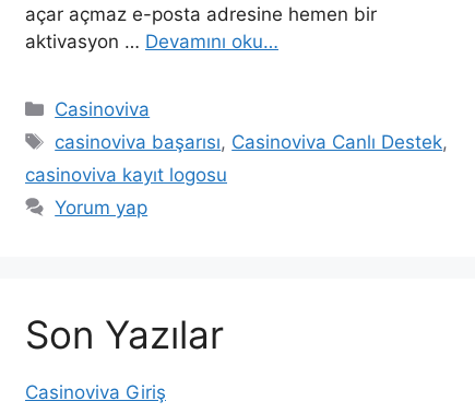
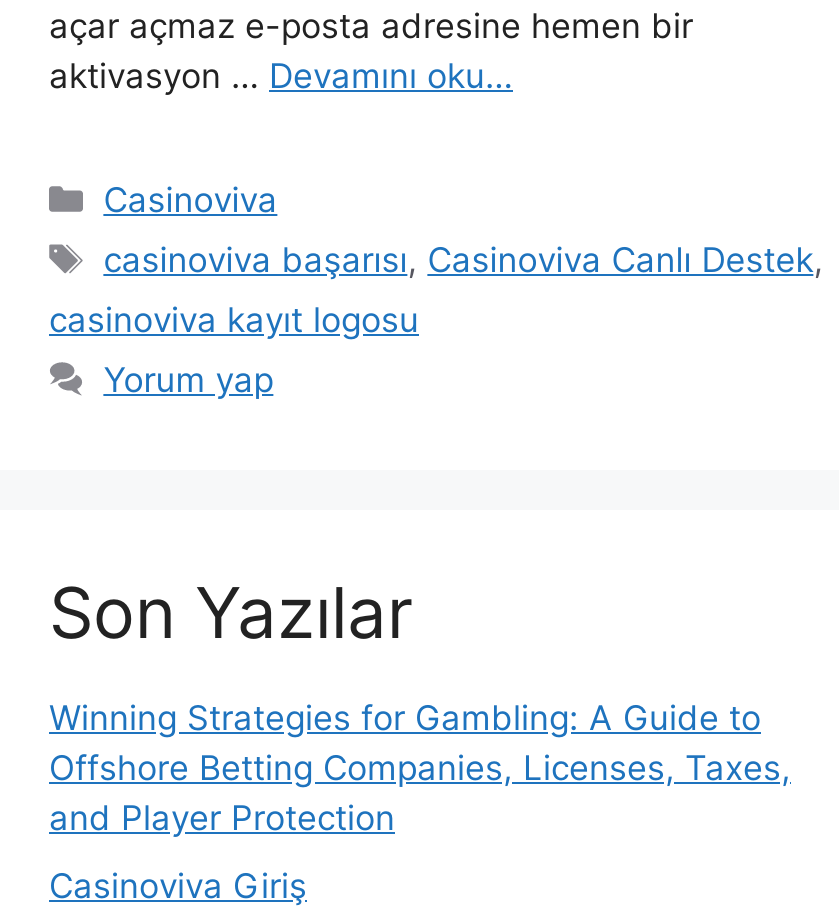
none -> [49,698,791,838] Winning Strategies for Gambling: A Guide to | Offshore Betting Companies, Licenses, Taxes, | and Player Protection

